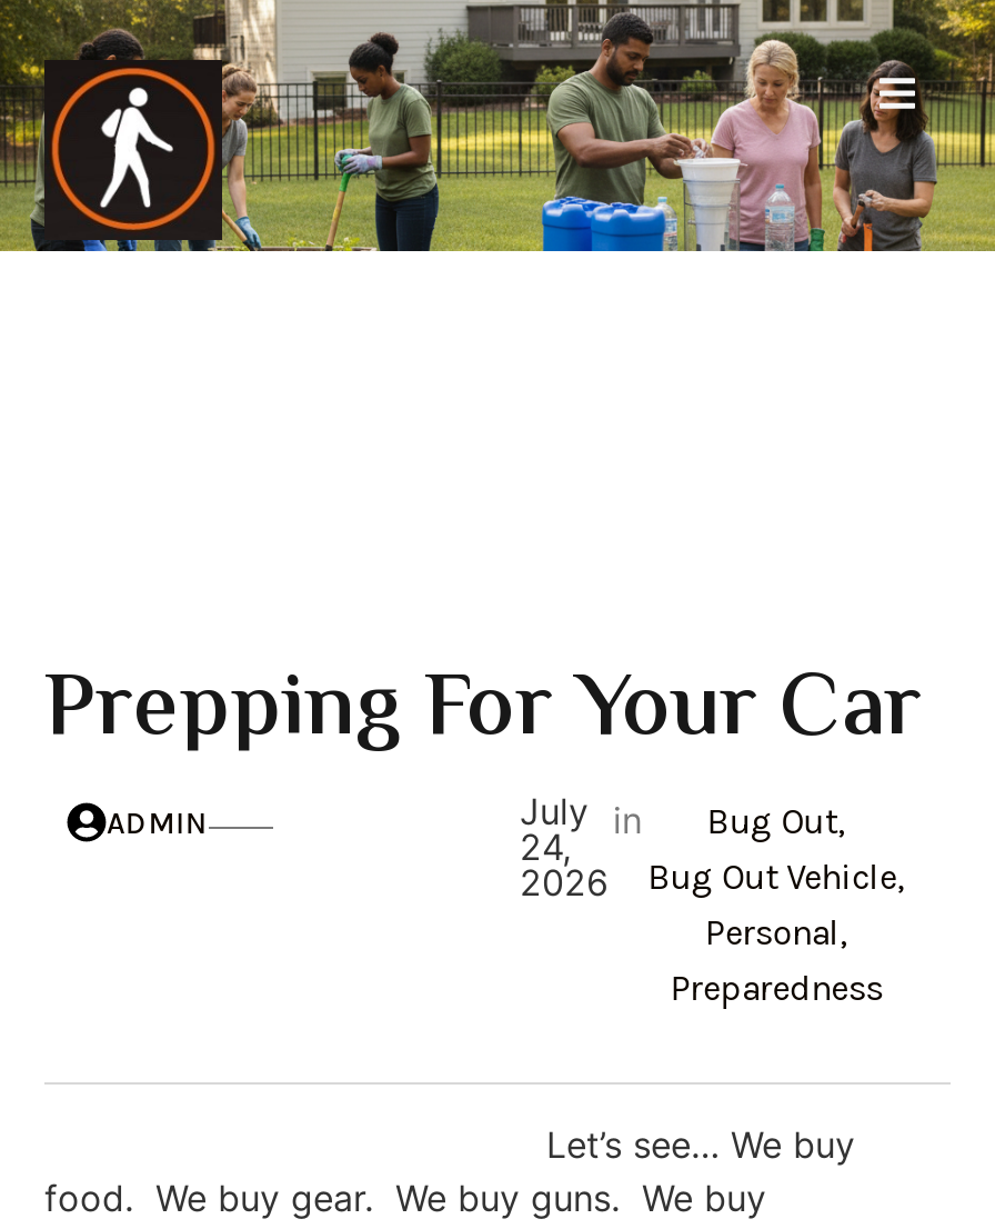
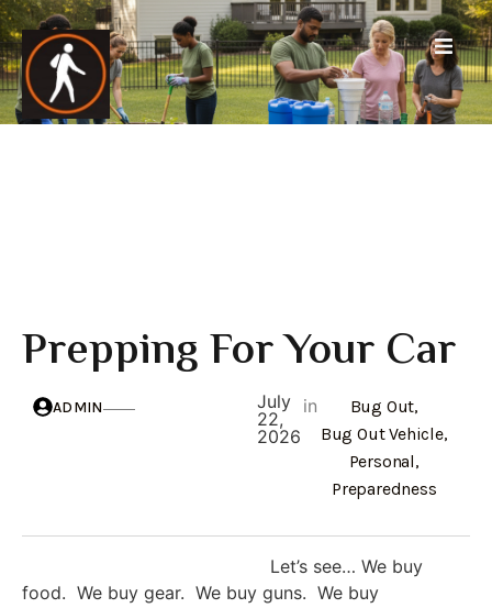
[520,825,571,870] 24, -> [257,408,283,430] 22,

